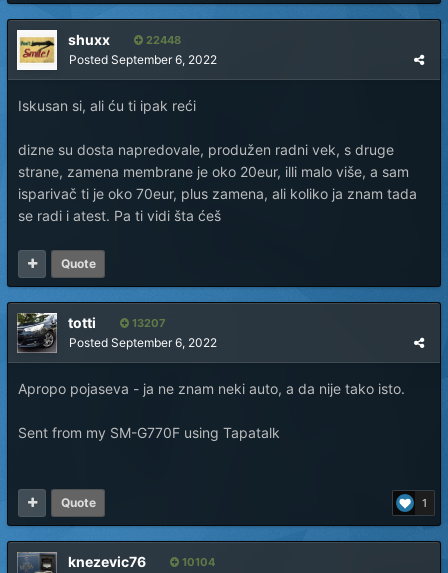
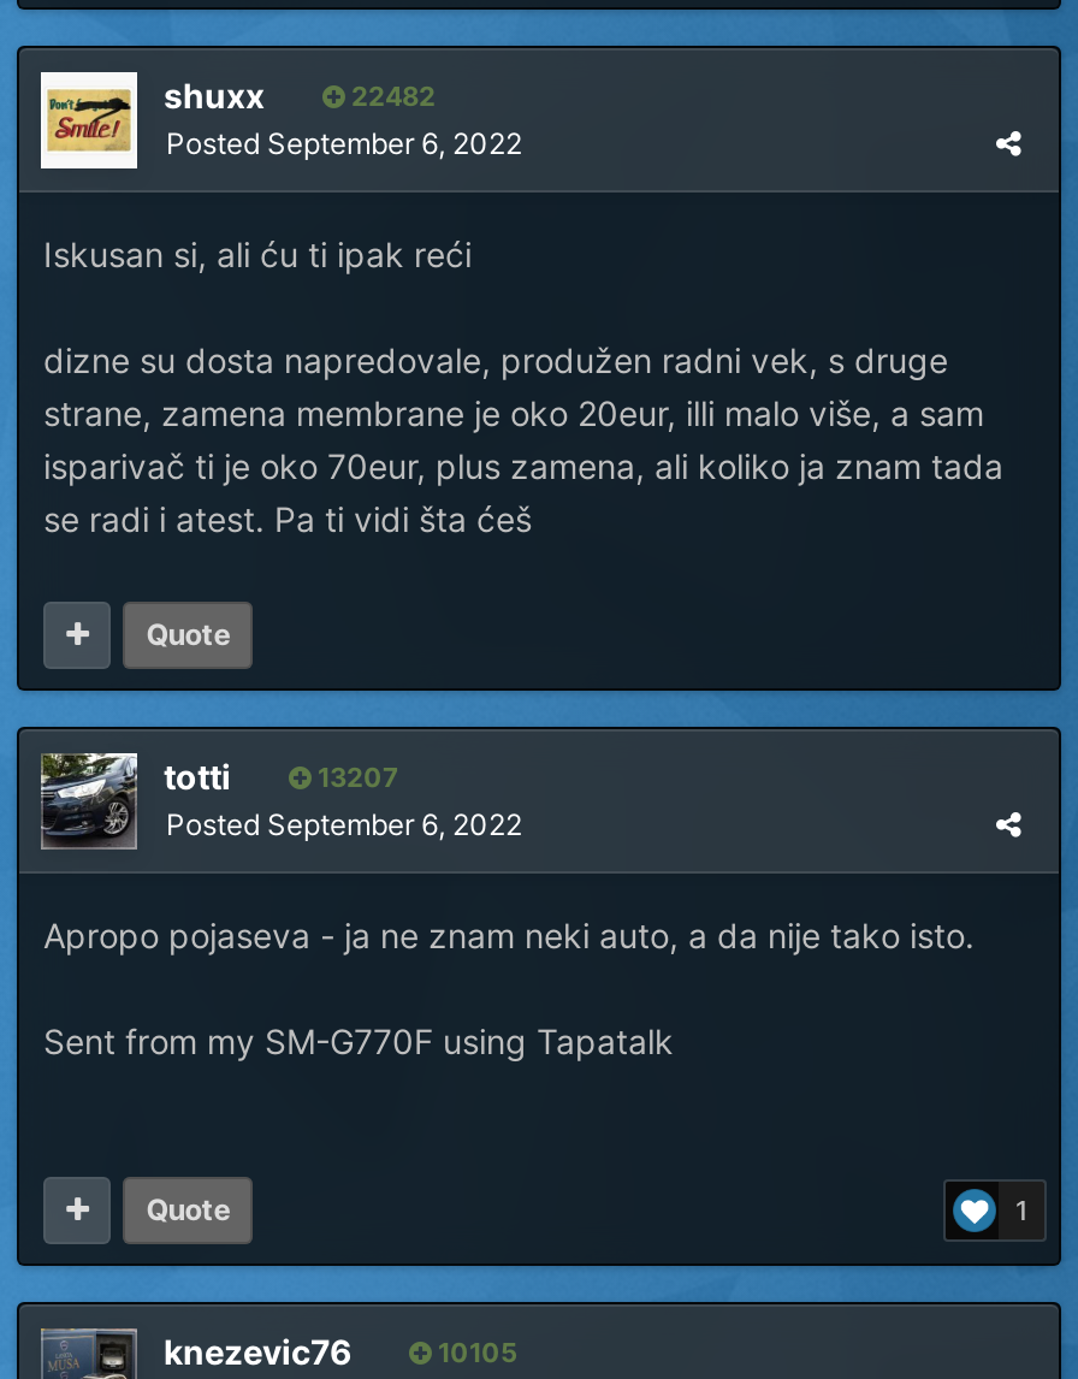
[143,33,181,47] 22448 -> [344,79,436,113] 22482
[179,555,215,569] 10104 -> [431,1336,517,1369] 10105

